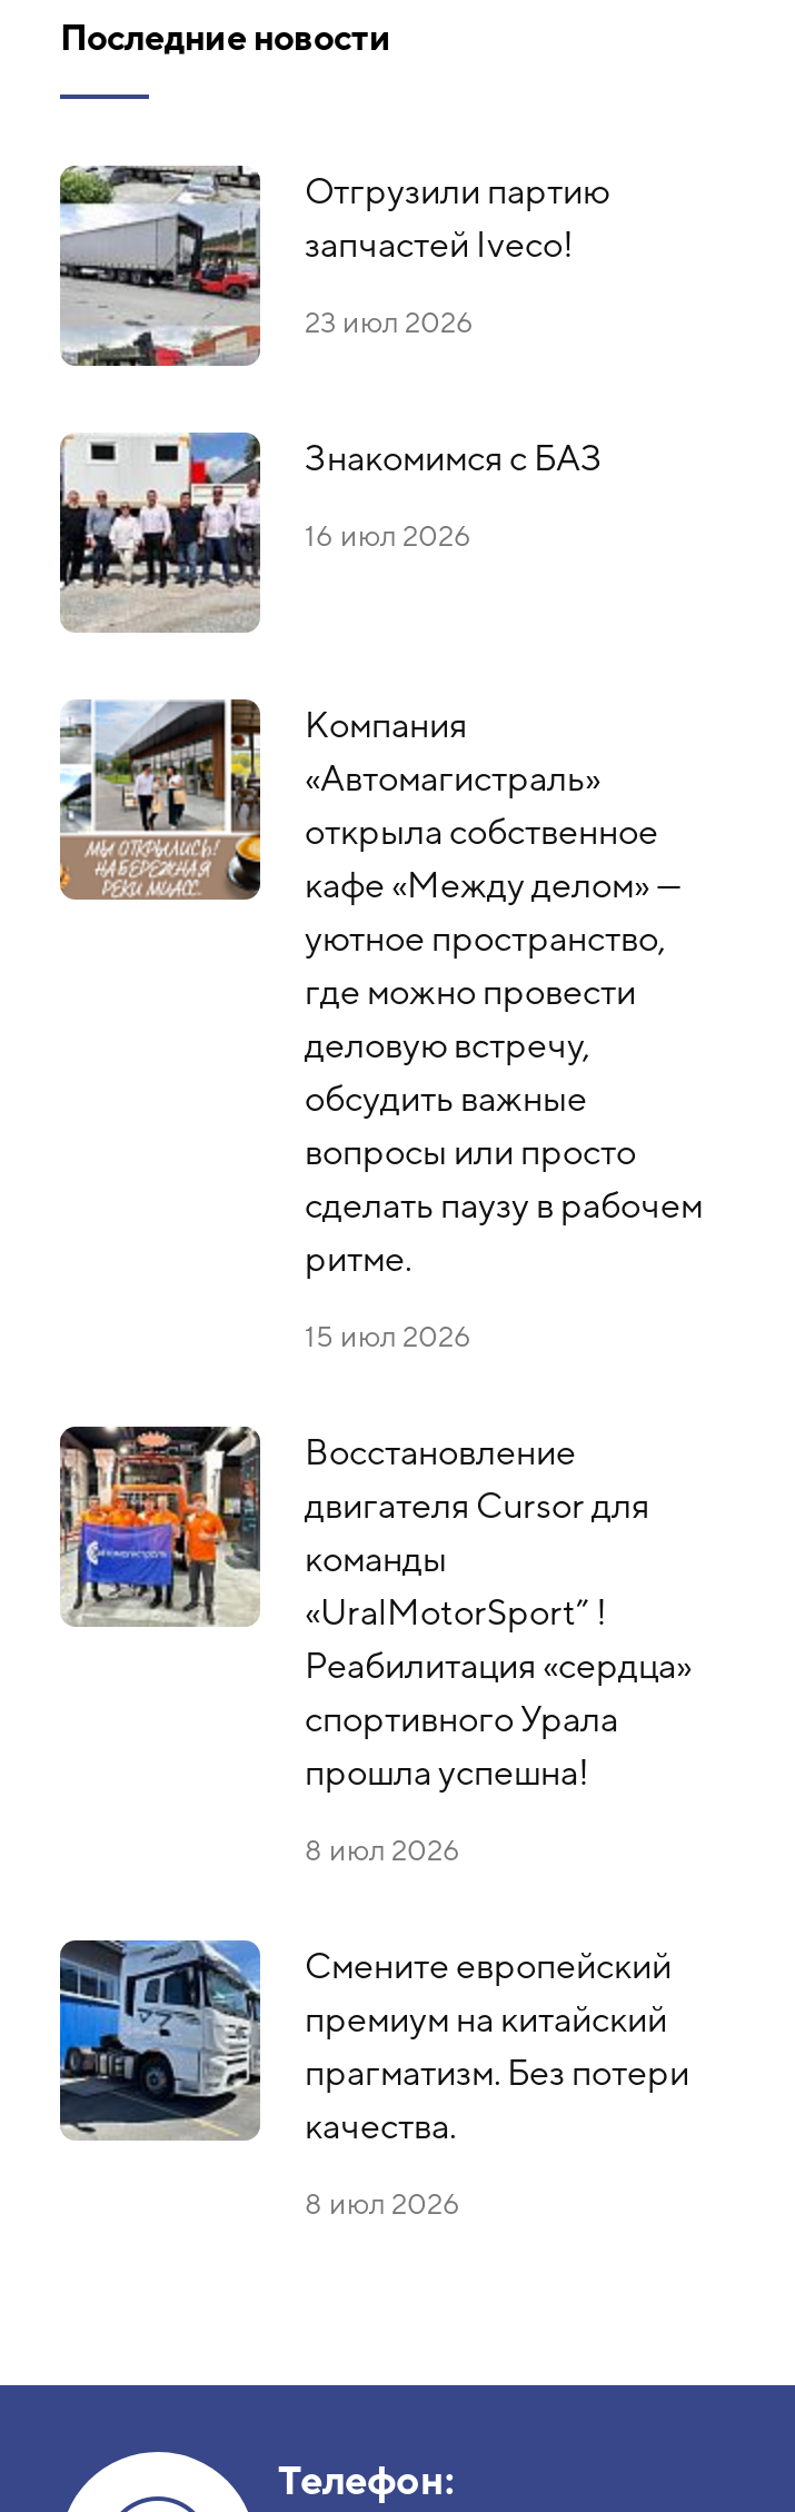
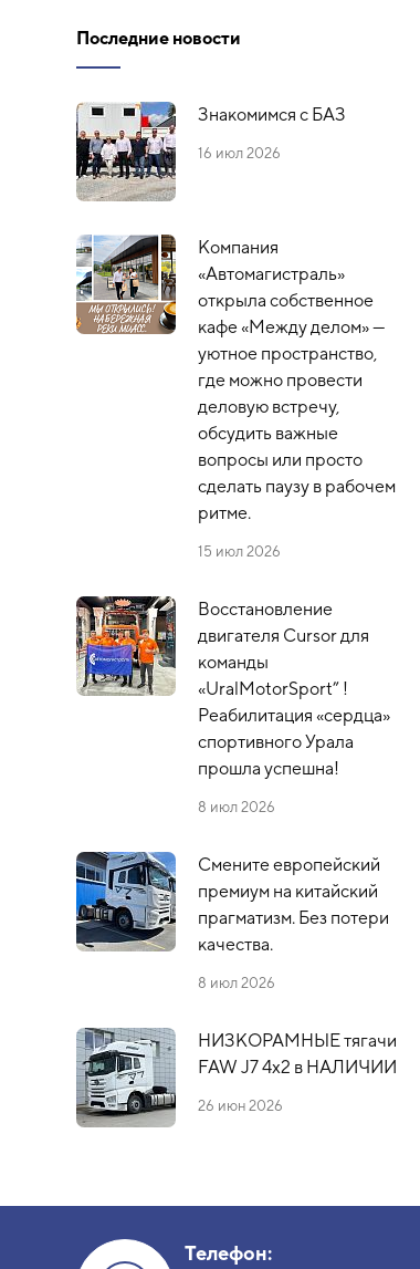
[58,163,609,368] [image] | Отгрузили партию | запчастей Iveco! | 23 июл 2026 -> none
moved [58,430,703,2220] -> [75,101,396,991]: [image] | Знакомимся с БАЗ | 16 июл 2026 | ... | качества. | 8 июл 2026
none -> [75,1027,397,1128] [image] | НИЗКОРАМНЫЕ тягачи | FAW J7 4х2 в НАЛИЧИИ | 26 июн 2026

